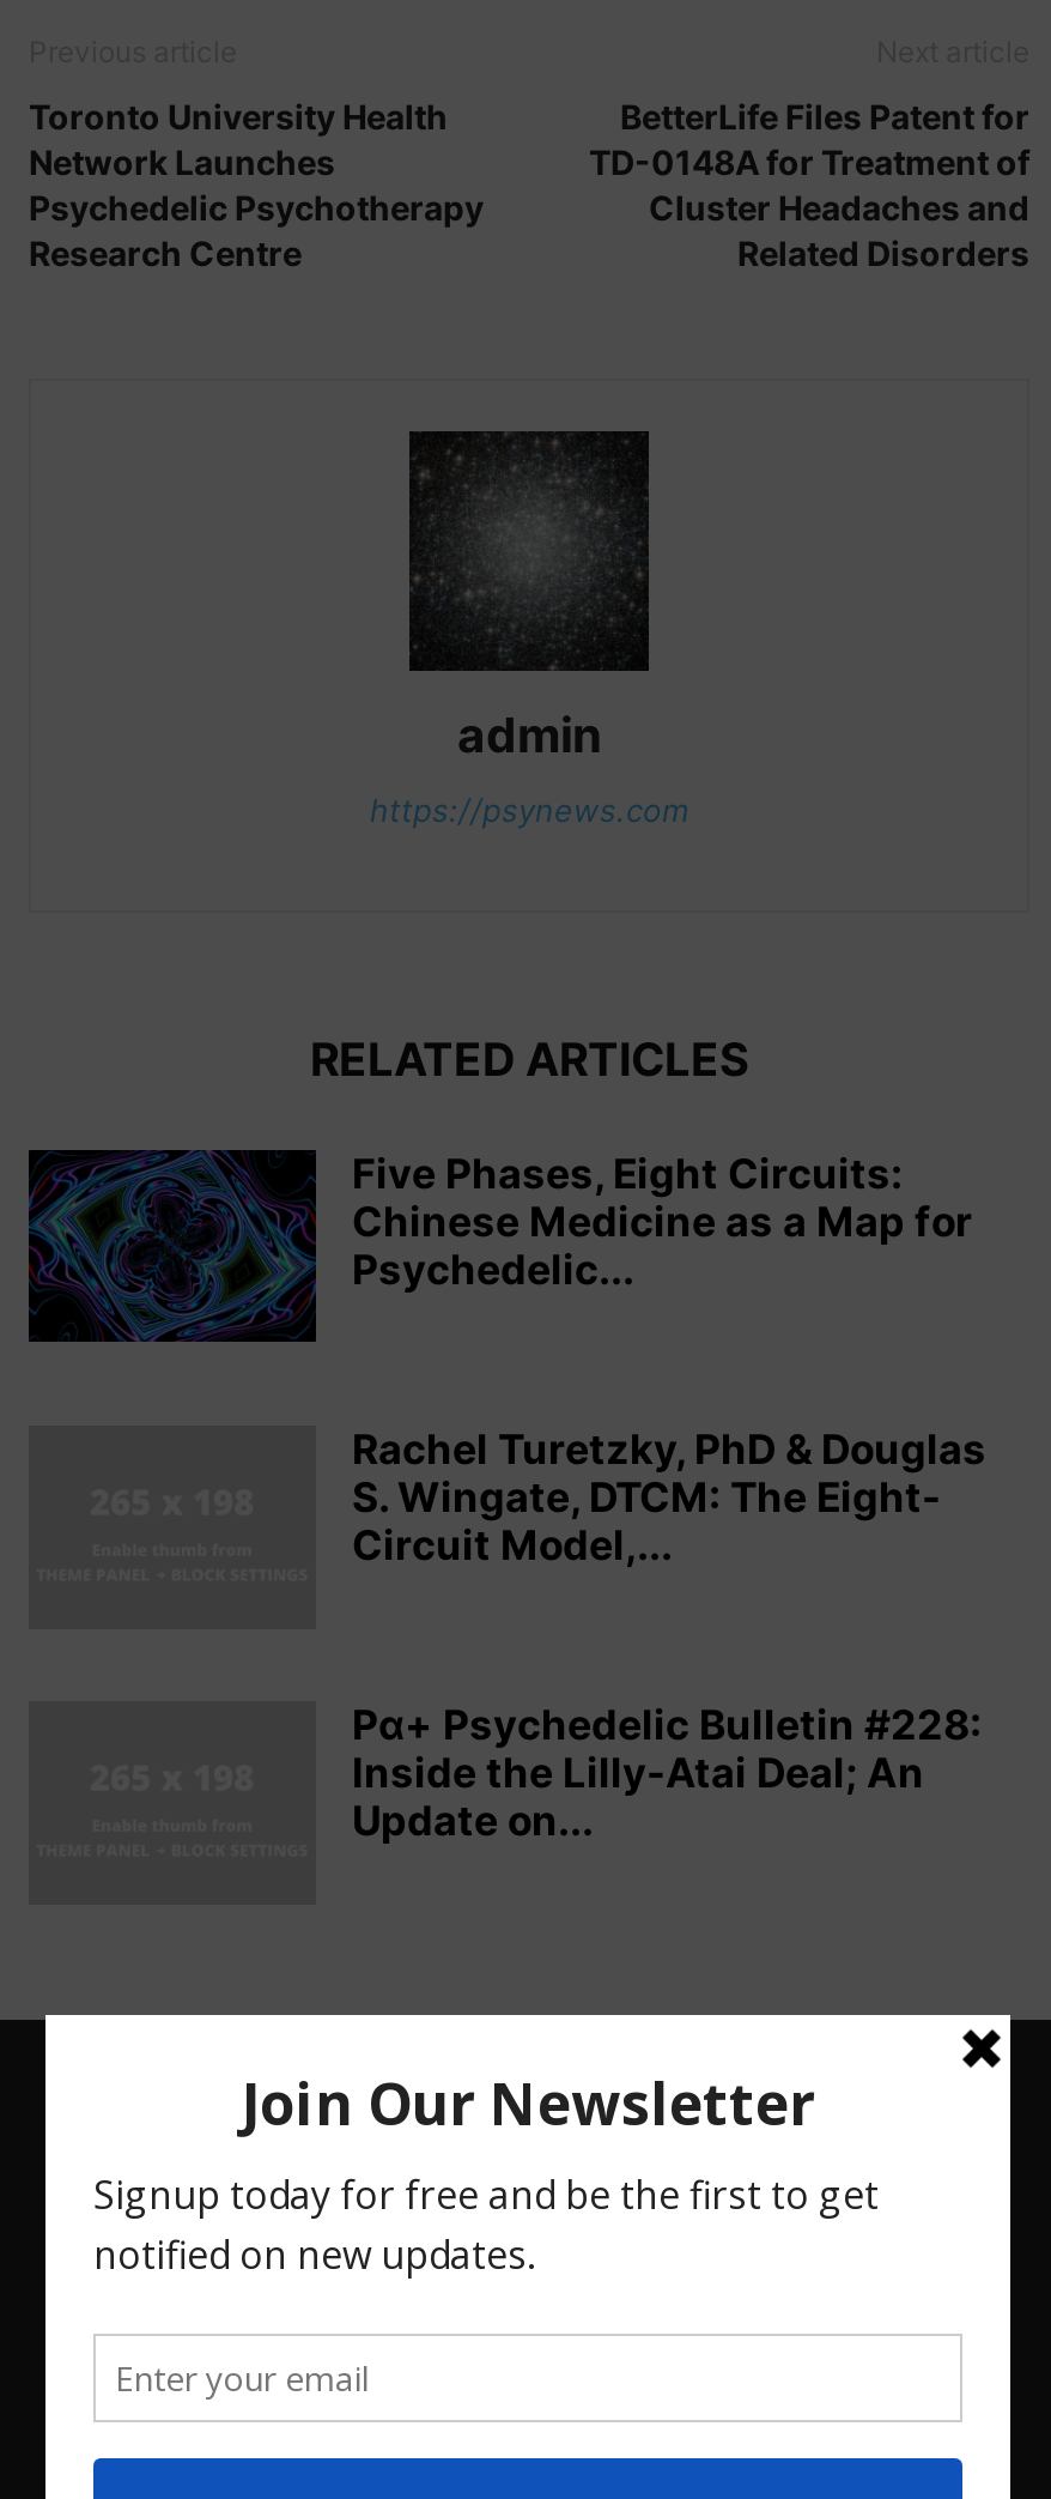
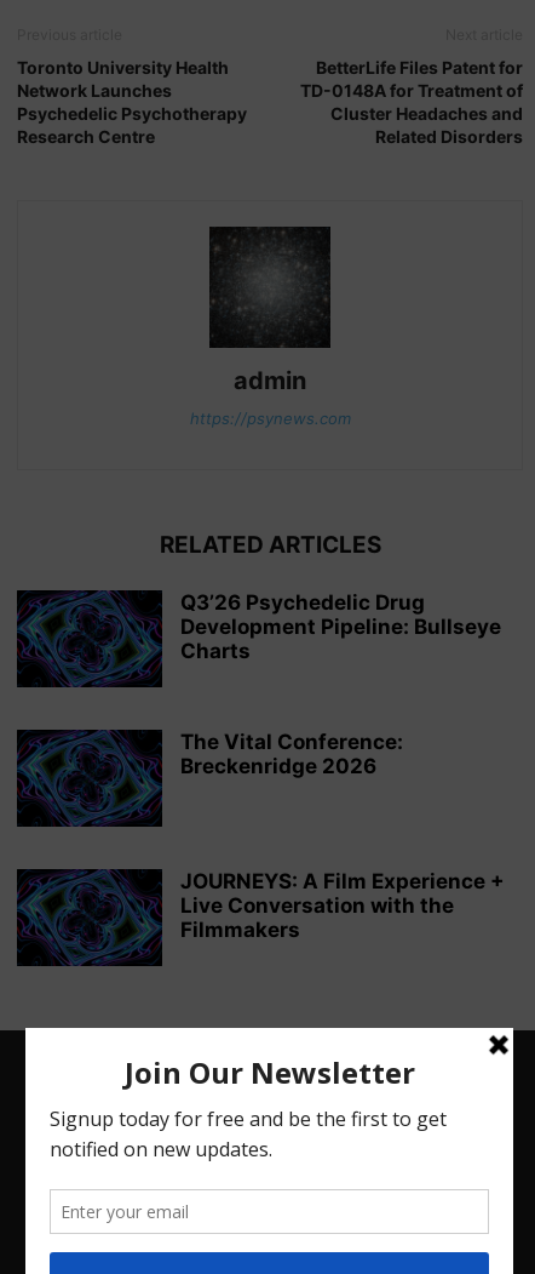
none -> [17,730,162,827] [image]
none -> [17,869,162,966] [image]
[352,1149,972,1293] Five Phases, Eight Circuits: | Chinese Medicine as a Map for | Psychedelic... -> [180,590,501,662] Q3’26 Psychedelic Drug | Development Pipeline: Bullseye | Charts
[352,1424,986,1568] Rachel Turetzky, PhD & Douglas | S. Wingate, DTCM: The Eight- | Circuit Model,... -> [180,729,403,778] The Vital Conference: | Breckenridge 2026
[352,1700,982,1844] Pα+ Psychedelic Bulletin #228: | Inside the Lilly-Atai Deal; An | Update on... -> [180,869,505,941] JOURNEYS: A Film Experience + | Live Conversation with the | Filmmakers

